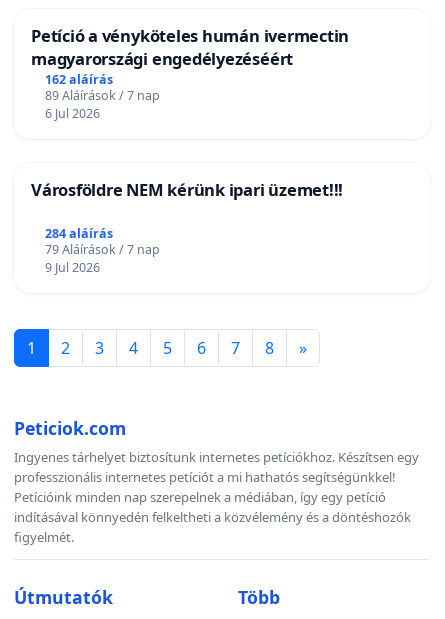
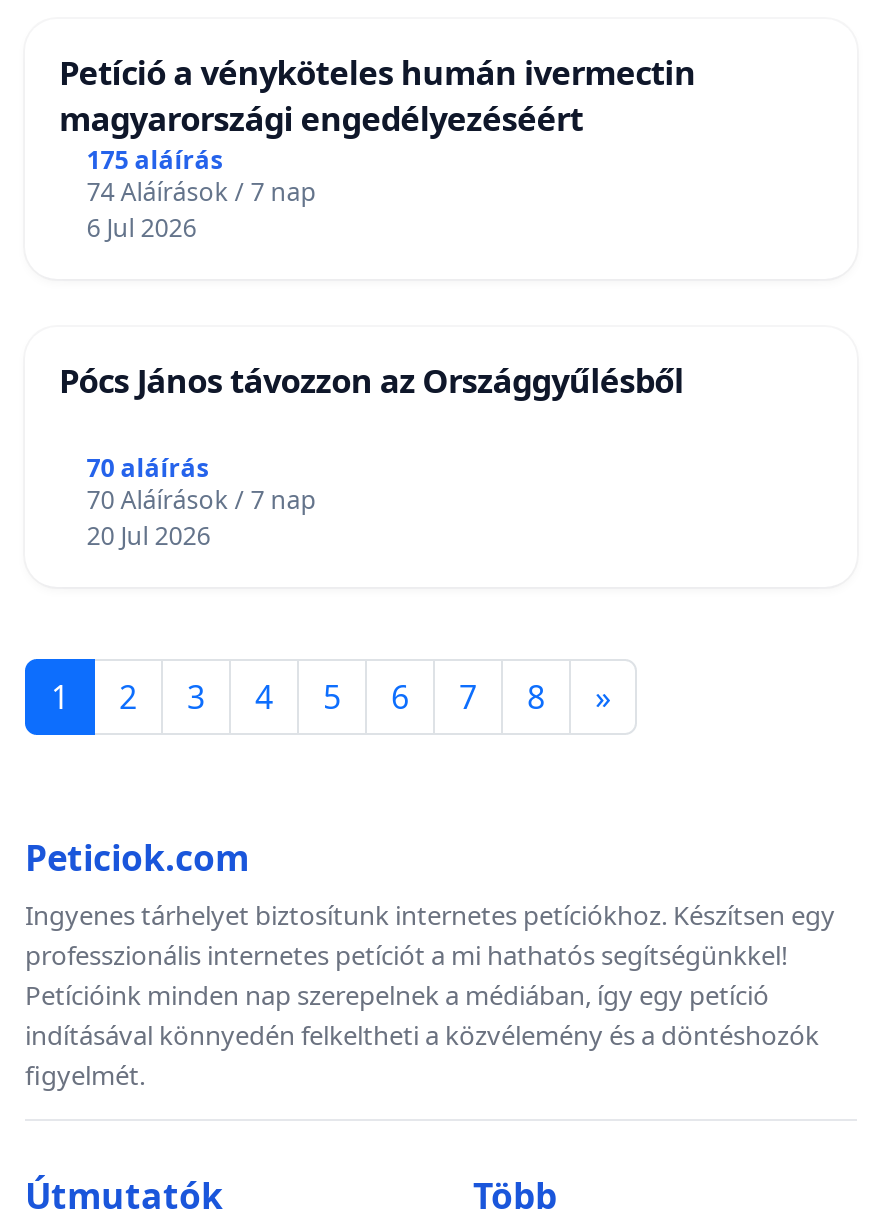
[45,71,113,88] 162 aláírás -> [87,142,223,176] 175 aláírás
[45,87,160,104] 89 Aláírások / 7 nap -> [87,174,317,208] 74 Aláírások / 7 nap
[31,178,343,201] Városföldre NEM kérünk ipari üzemet!!! -> [59,356,683,402] Pócs János távozzon az Országgyűlésből
[45,224,160,275] 284 aláírás | 79 Aláírások / 7 nap | 9 Jul 2026 -> [87,450,317,552] 70 aláírás | 70 Aláírások / 7 nap | 20 Jul 2026

